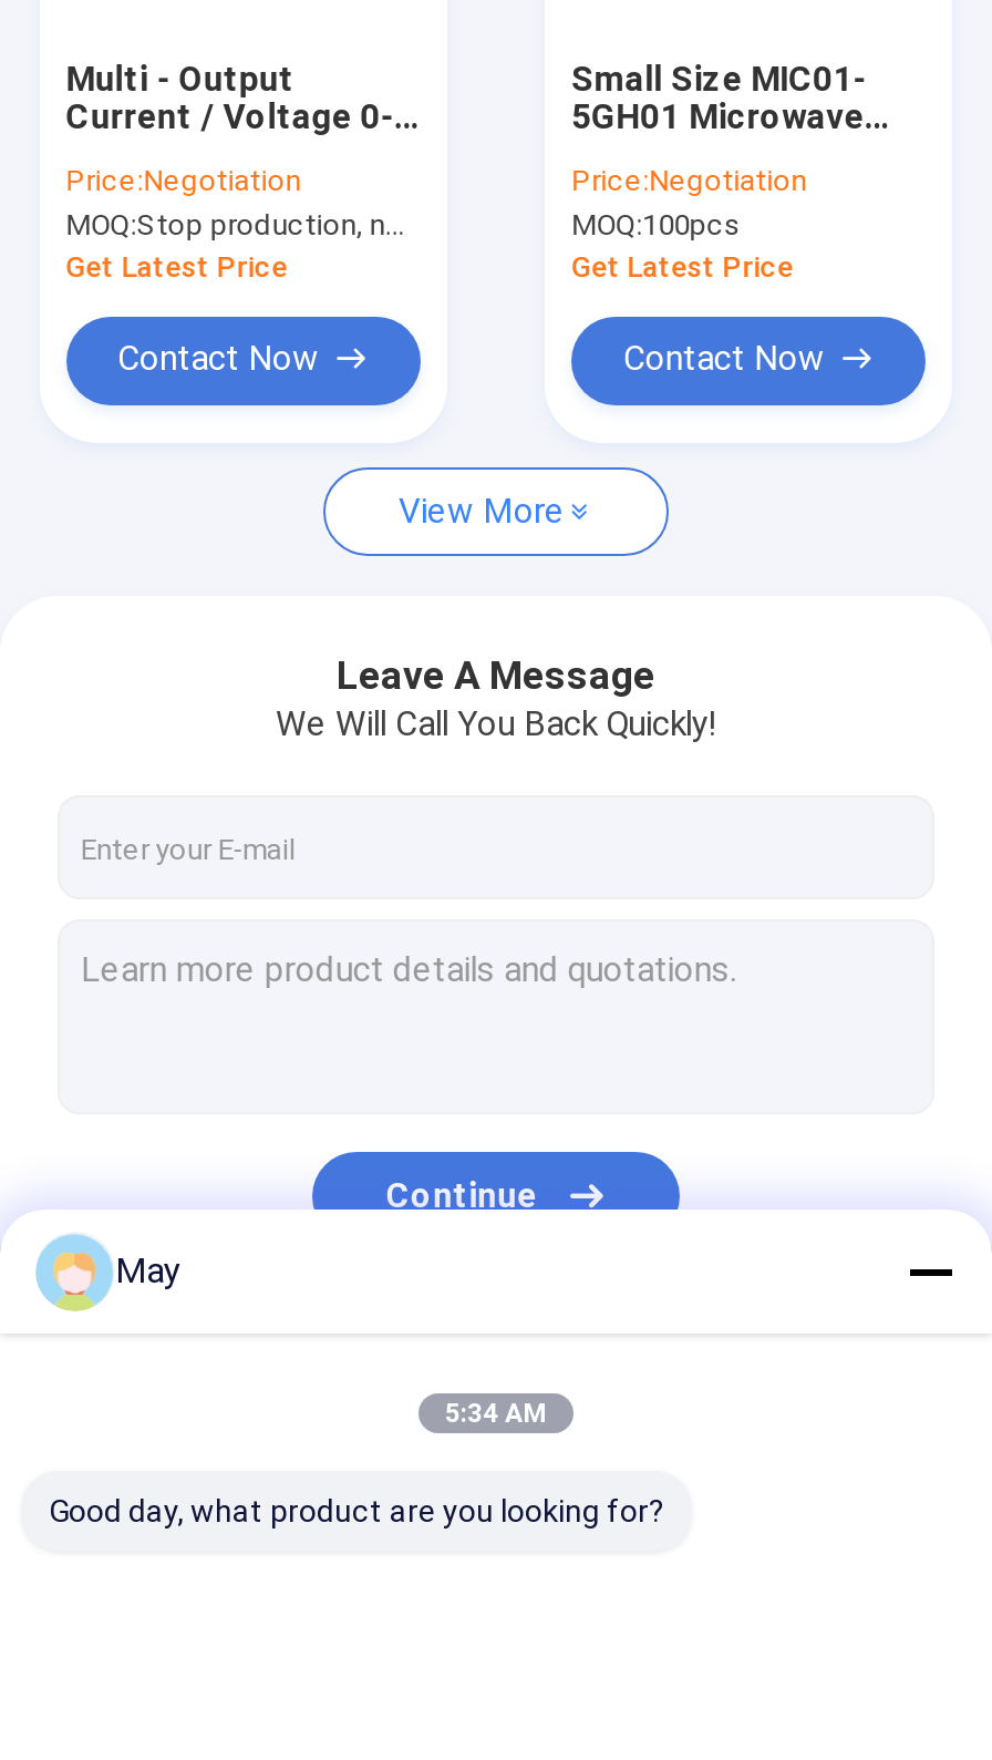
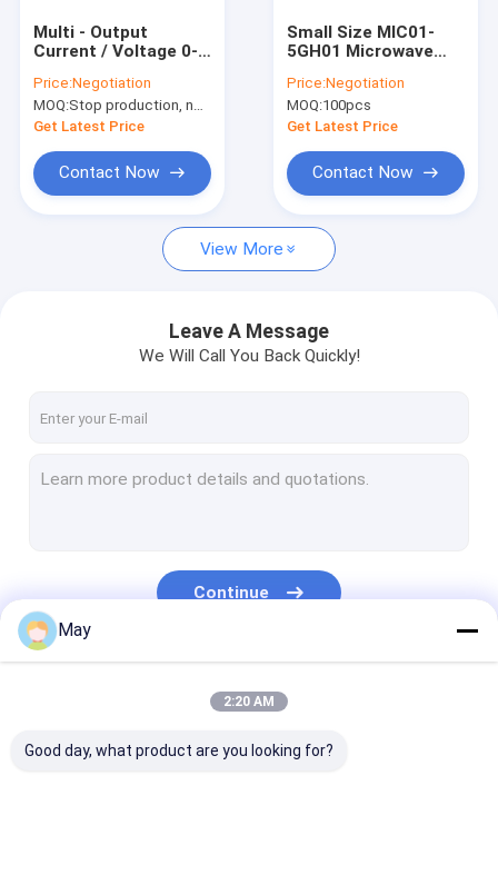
[445,1398,547,1429] 5:34 AM -> [223,694,275,709] 2:20 AM

